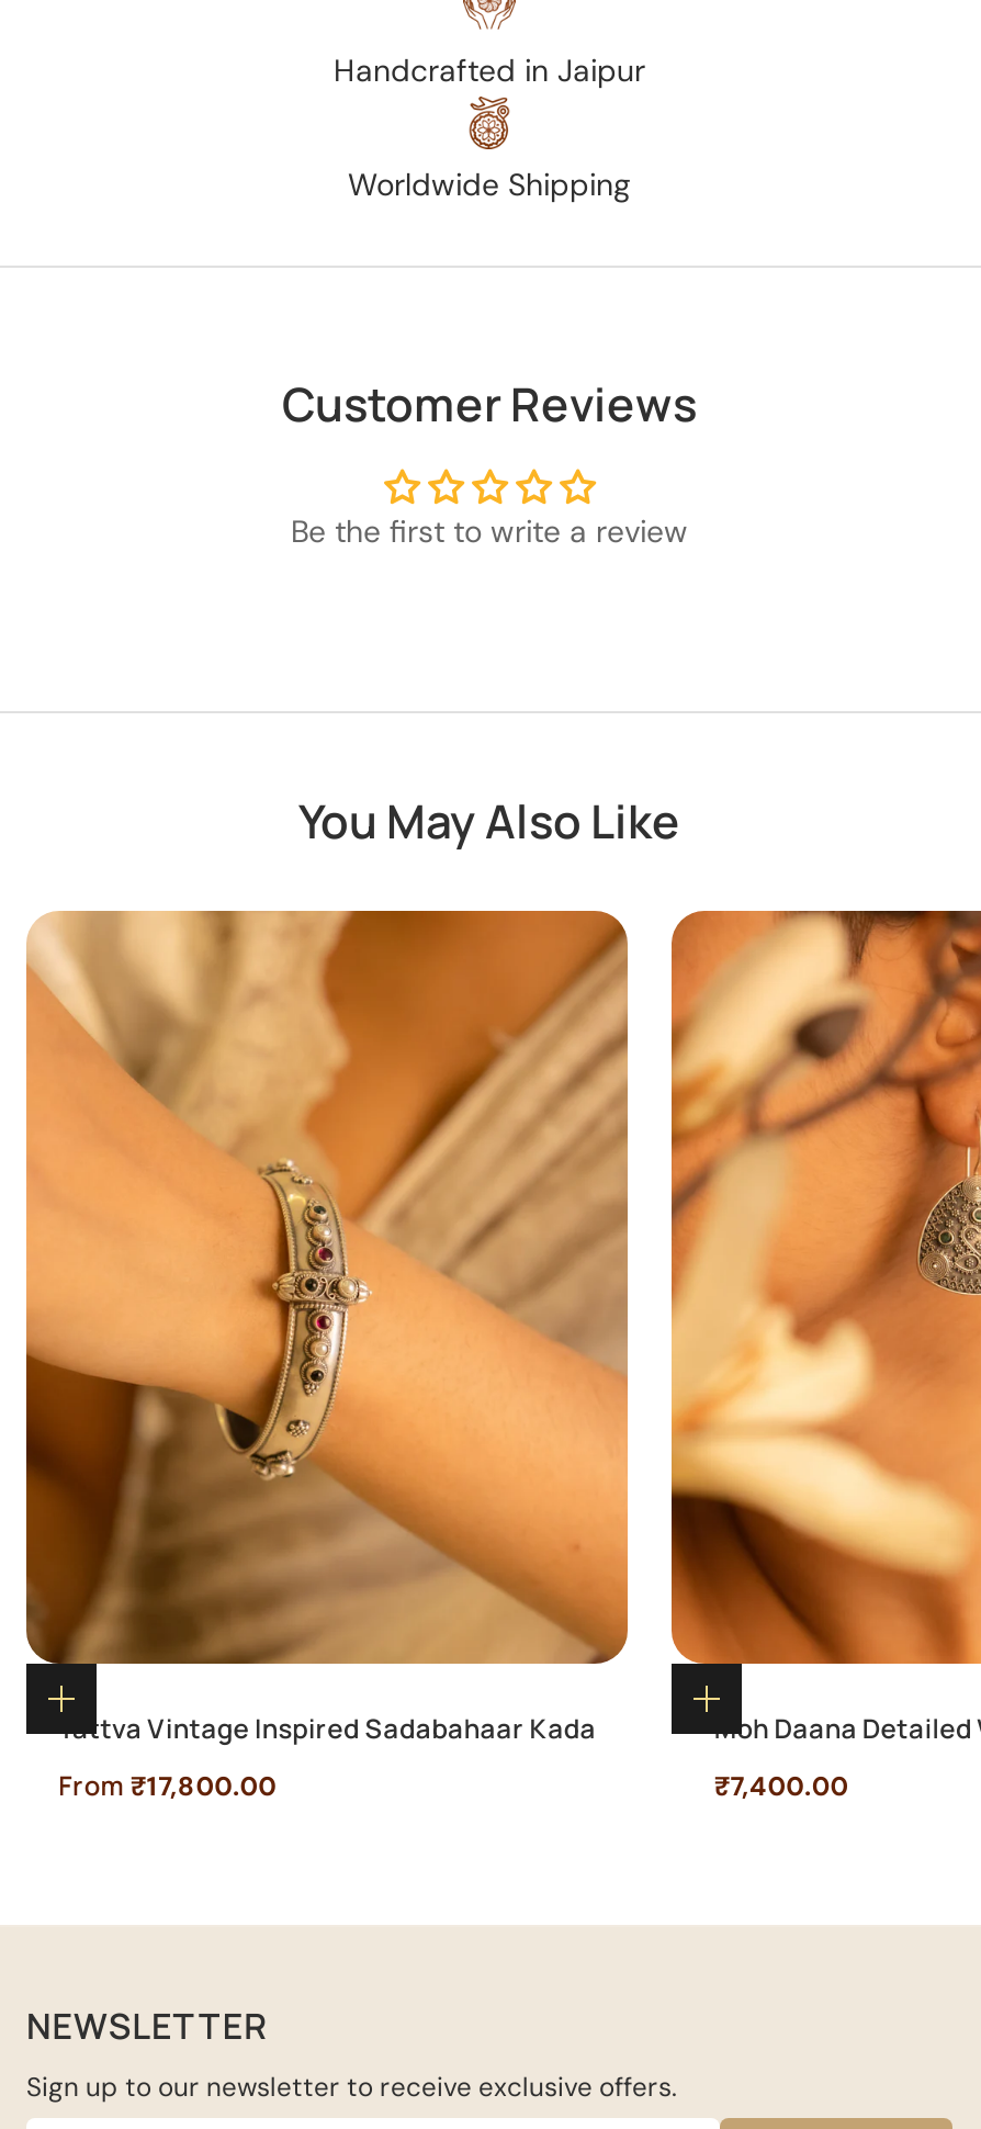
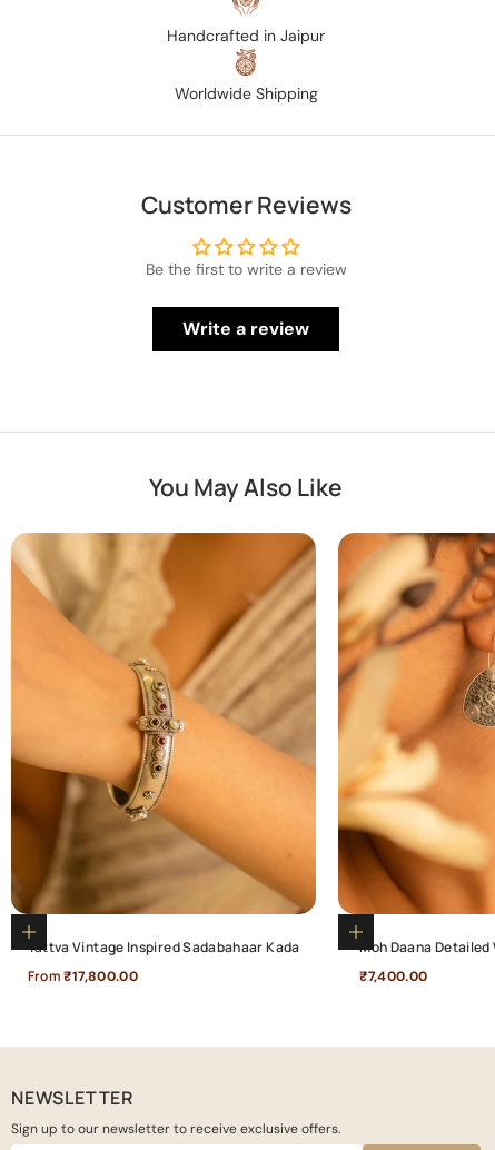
none -> [182,317,309,340] Write a review

